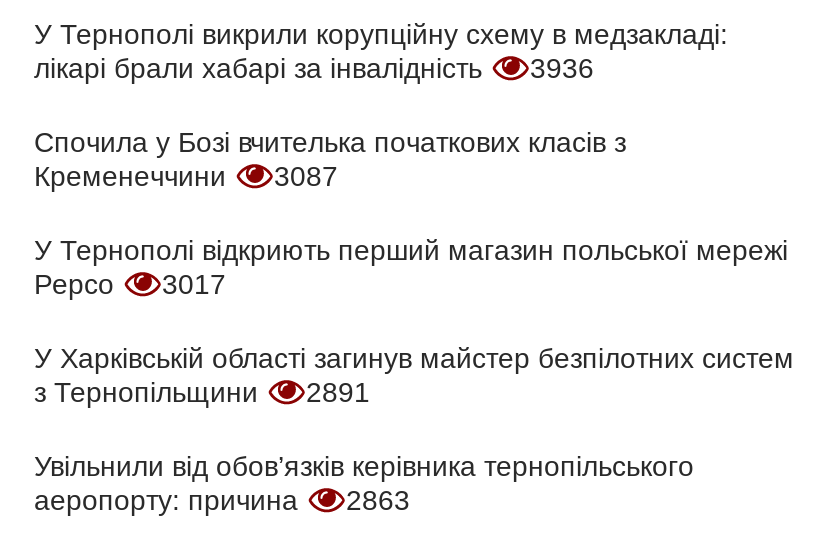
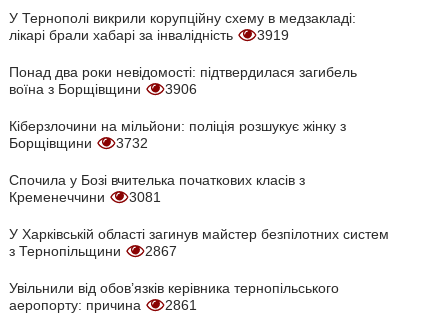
[530,53,594,85] 3936 -> [9,27,357,151] 3919 | Понад два роки невідомості: підтвердилася загибель | воїна з Борщівщини | 3906 | Кіберзлочини на мільйони: поліція розшукує жінку з | Борщівщини | 3732
moved [34,127,626,193] -> [9,172,305,205]: Спочила у Бозі вчителька початкових класів з | Кременеччини
[34,161,788,301] 3087 | У Тернополі відкриють перший магазин польської мережі | Pepco | 3017 -> [129,189,161,205] 3081
[34,377,370,409] з Тернопільщини 2891 -> [9,243,177,259] з Тернопільщини 2867
[34,485,410,517] аеропорту: причина 2863 -> [9,297,197,313] аеропорту: причина 2861

